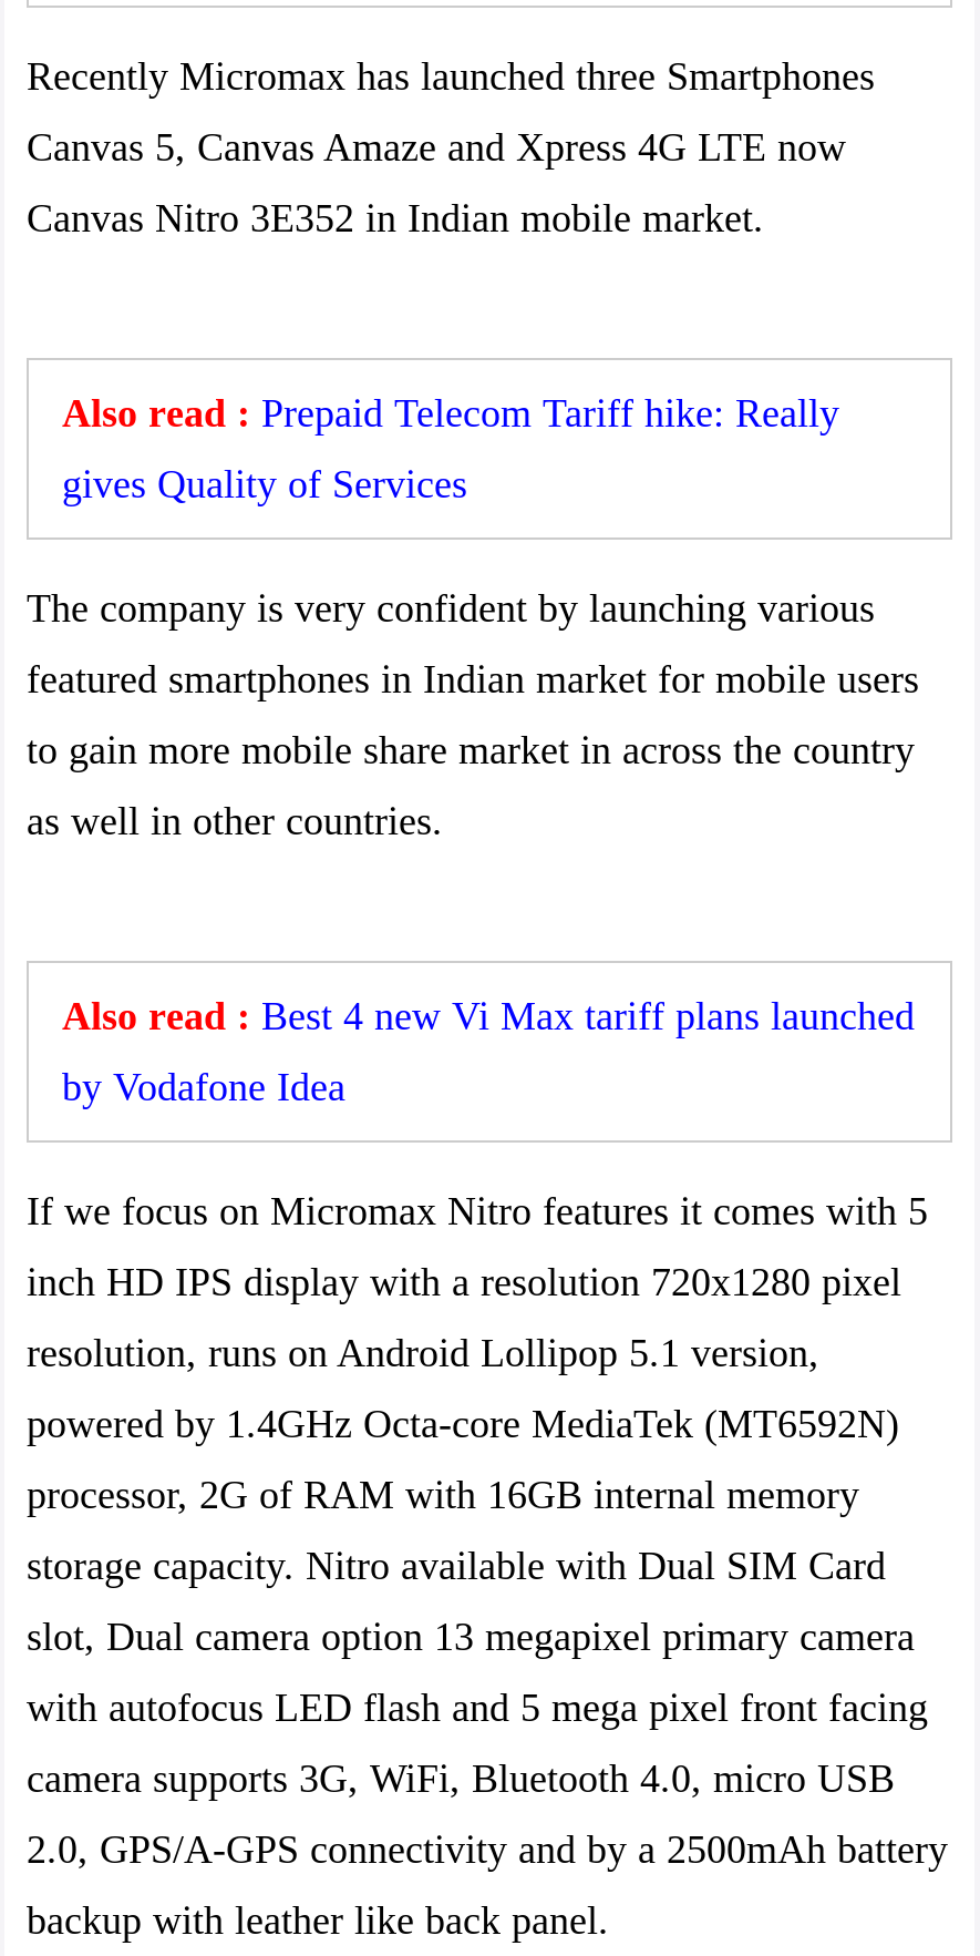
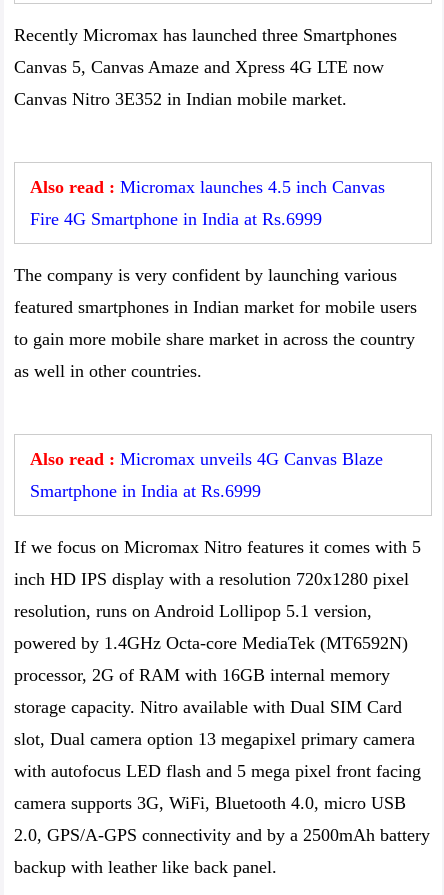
[62,391,839,436] Also read : Prepaid Telecom Tariff hike: Really -> [30,177,385,197] Also read : Micromax launches 4.5 inch Canvas
[62,462,467,507] gives Quality of Services -> [30,209,322,229] Fire 4G Smartphone in India at Rs.6999
[62,994,915,1039] Also read : Best 4 new Vi Max tariff plans launched -> [30,449,383,469] Also read : Micromax unveils 4G Canvas Blaze
[62,1065,345,1110] by Vodafone Idea -> [30,481,261,501] Smartphone in India at Rs.6999

